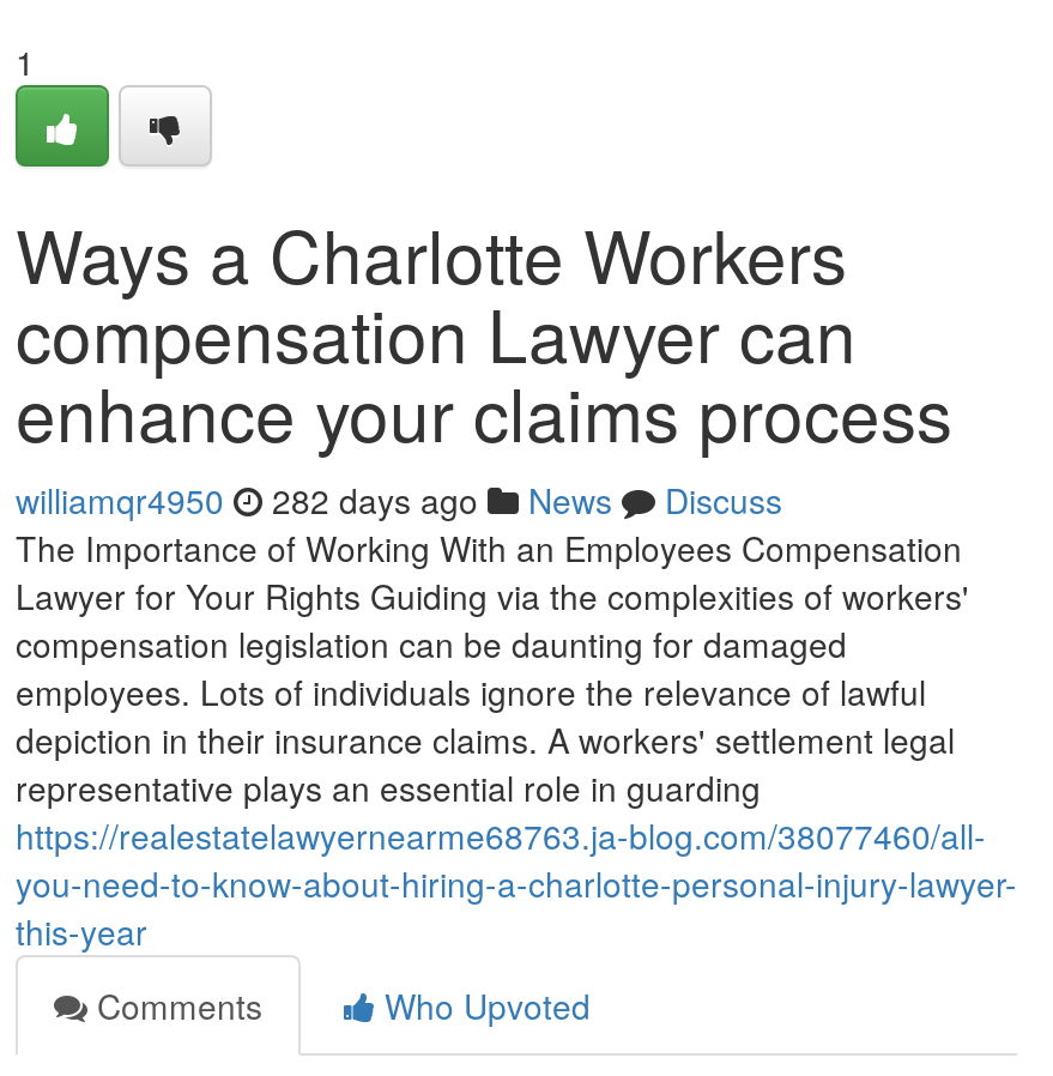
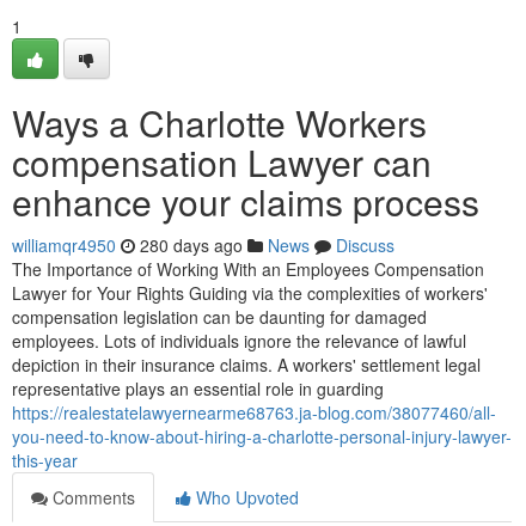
[16,476,782,524] williamqr4950 282 days ago News Discuss -> [12,233,395,257] williamqr4950 280 days ago News Discuss

